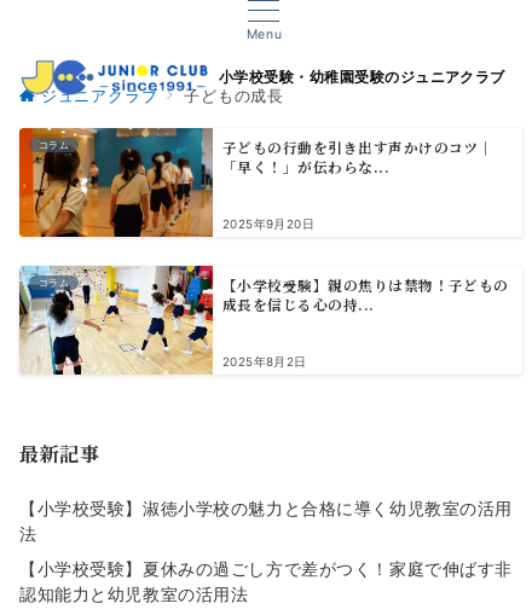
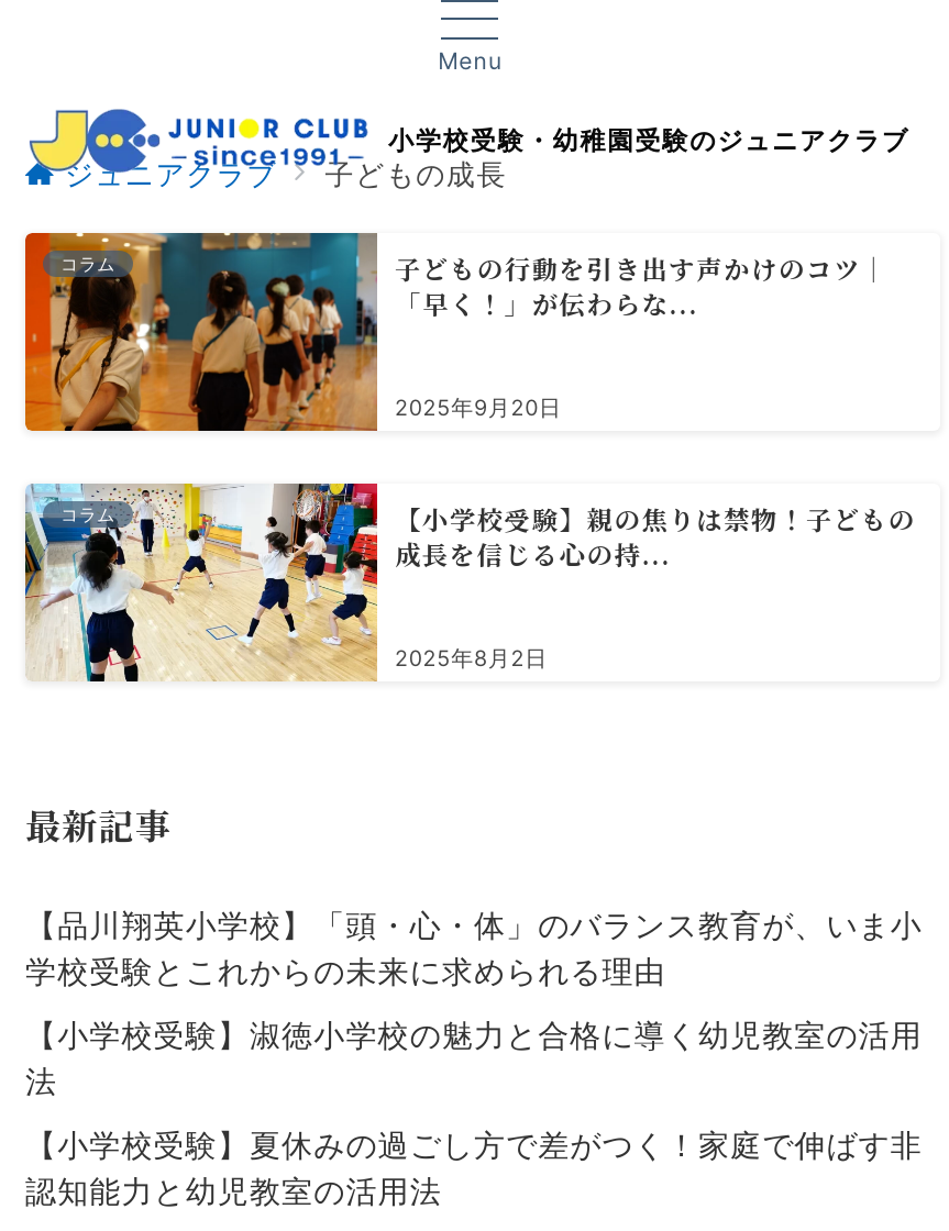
none -> [25,906,922,989] 【品川翔英小学校】「頭・心・体」のバランス教育が、いま小 | 学校受験とこれからの未来に求められる理由

